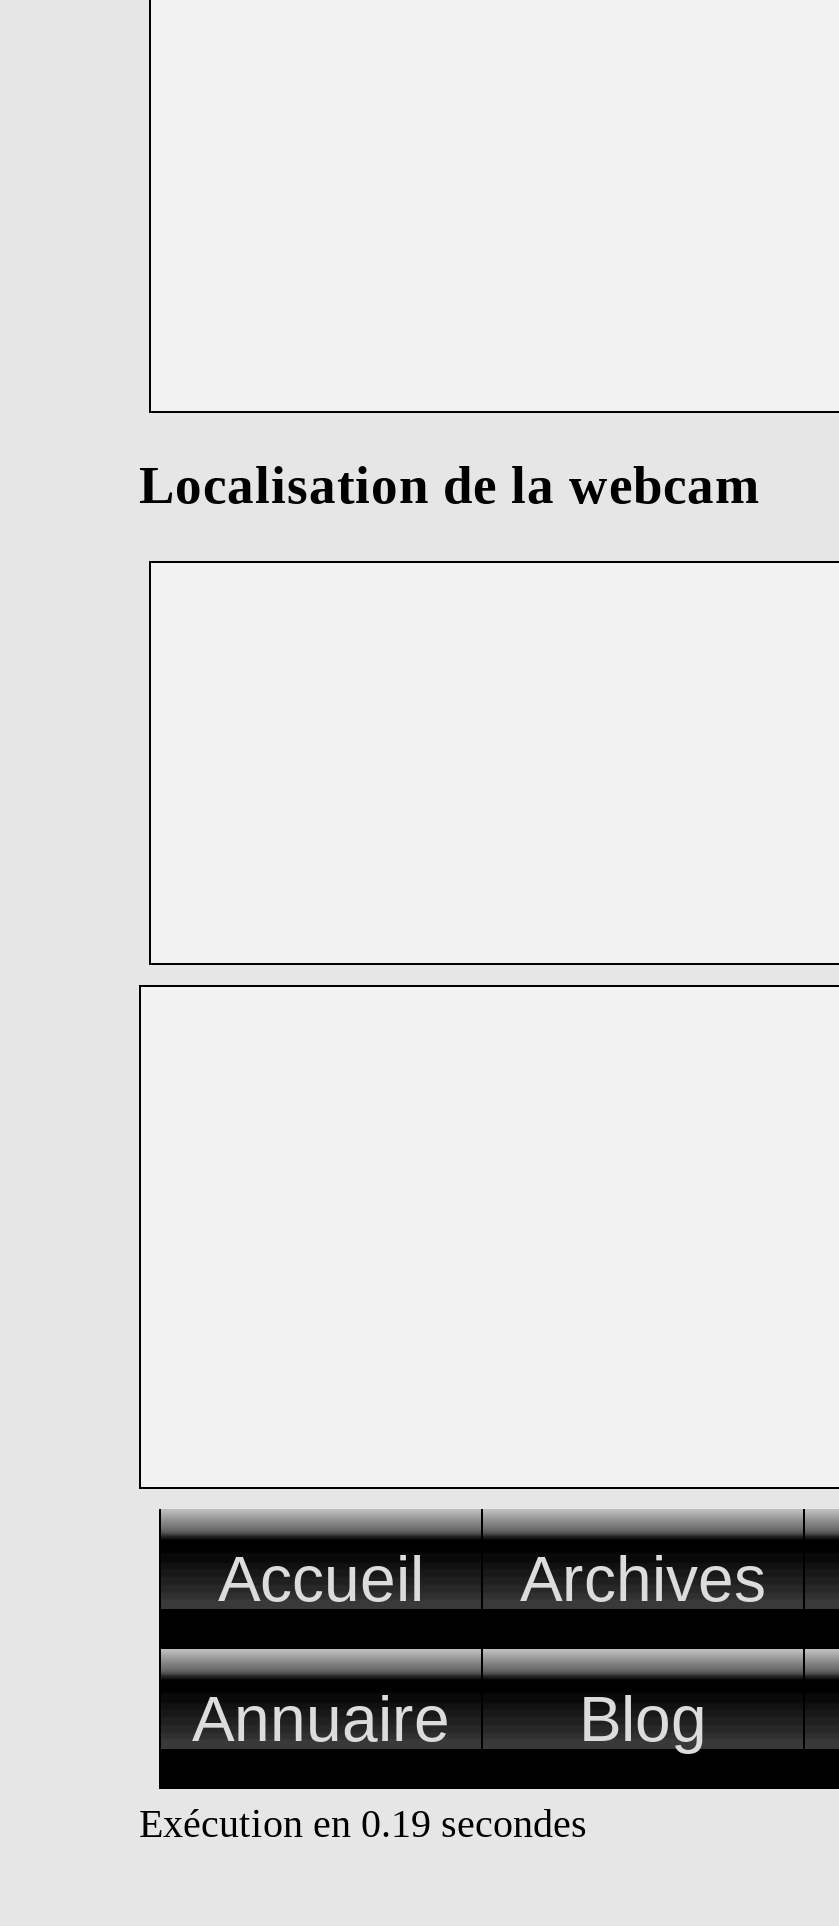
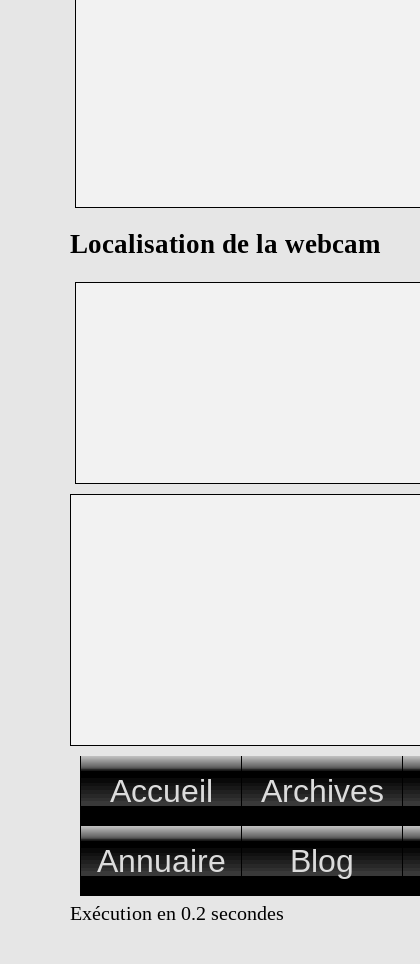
[139,1800,587,1844] Exécution en 0.19 secondes -> [70,901,284,923] Exécution en 0.2 secondes

